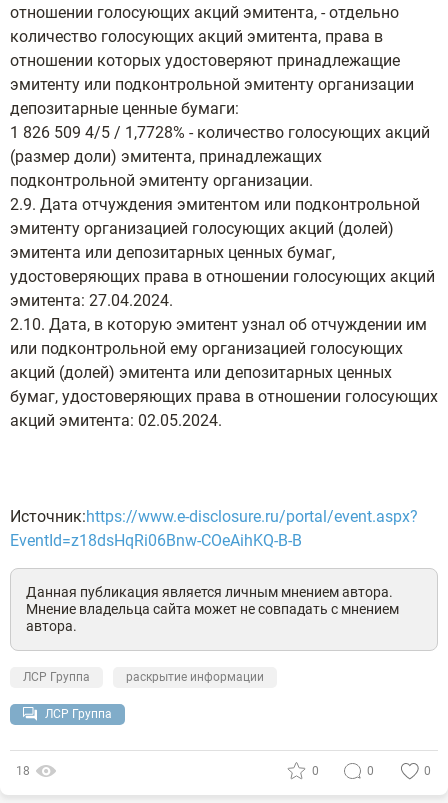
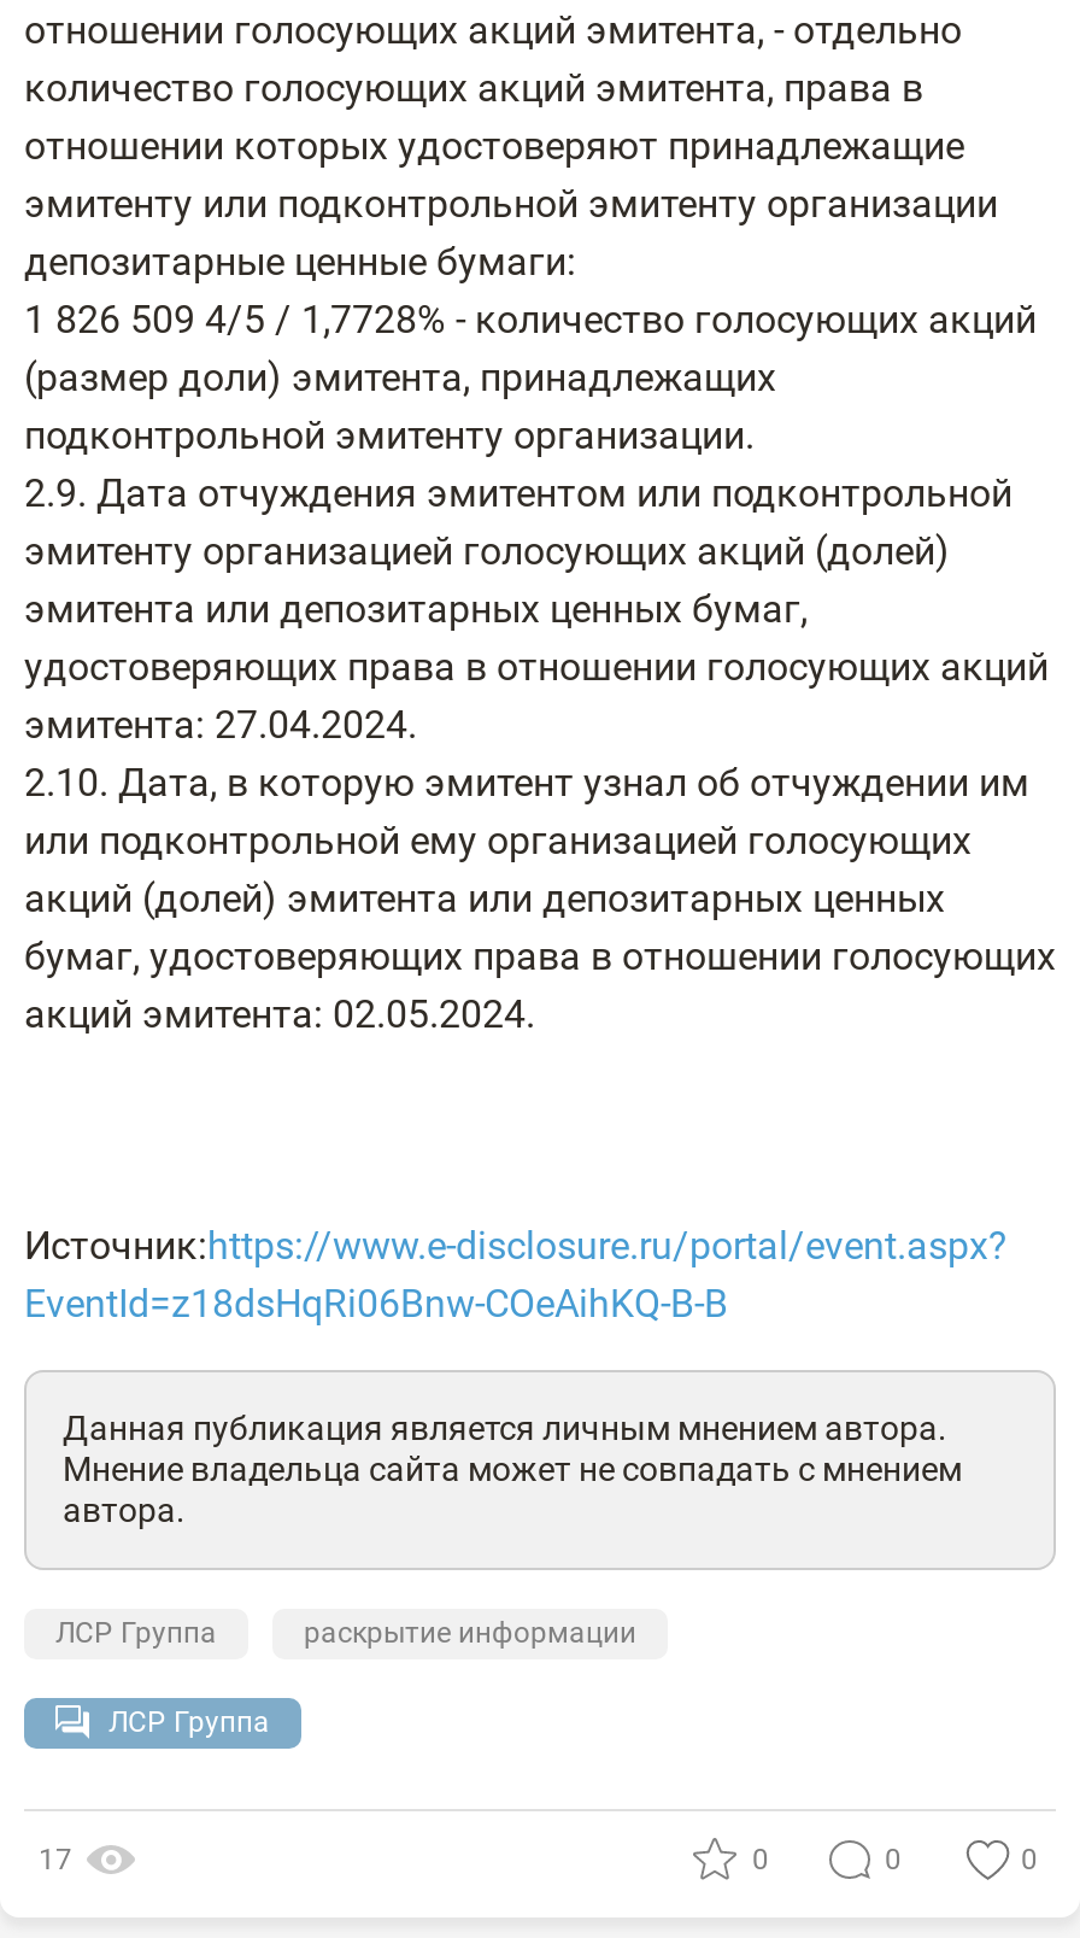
[16,764,30,778] 18 -> [39,1843,72,1876] 17

